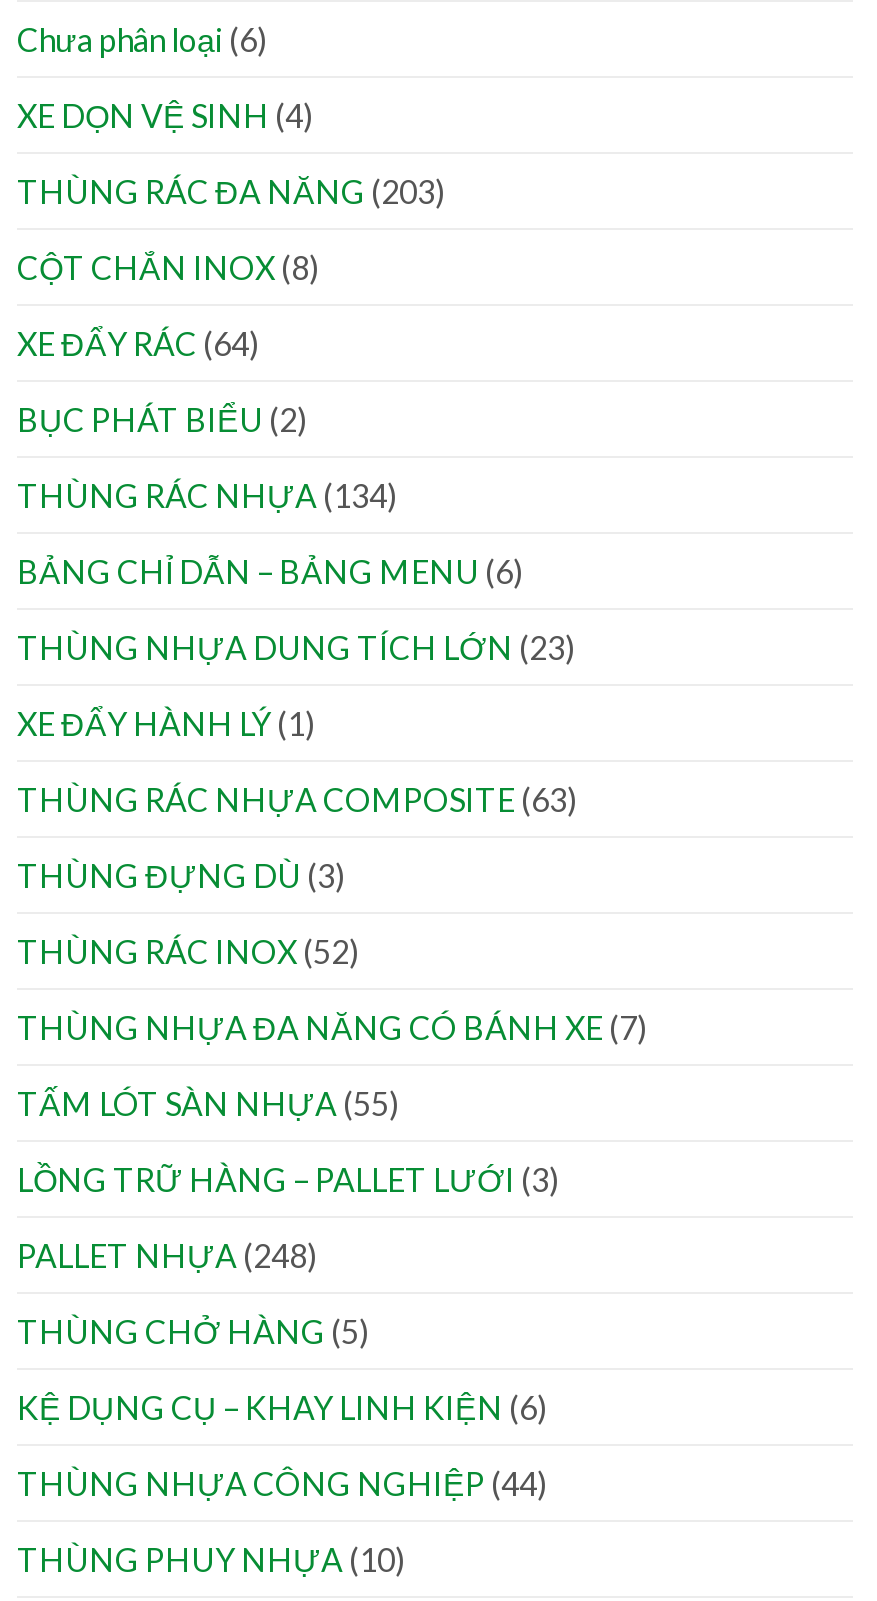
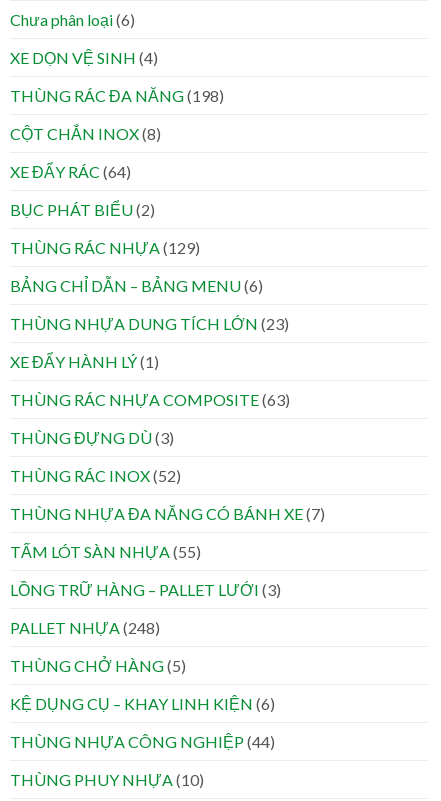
[17,172,445,210] THÙNG RÁC ĐA NĂNG (203) -> [10,86,224,105] THÙNG RÁC ĐA NĂNG (198)
[17,476,397,514] THÙNG RÁC NHỰA (134) -> [10,238,200,257] THÙNG RÁC NHỰA (129)

